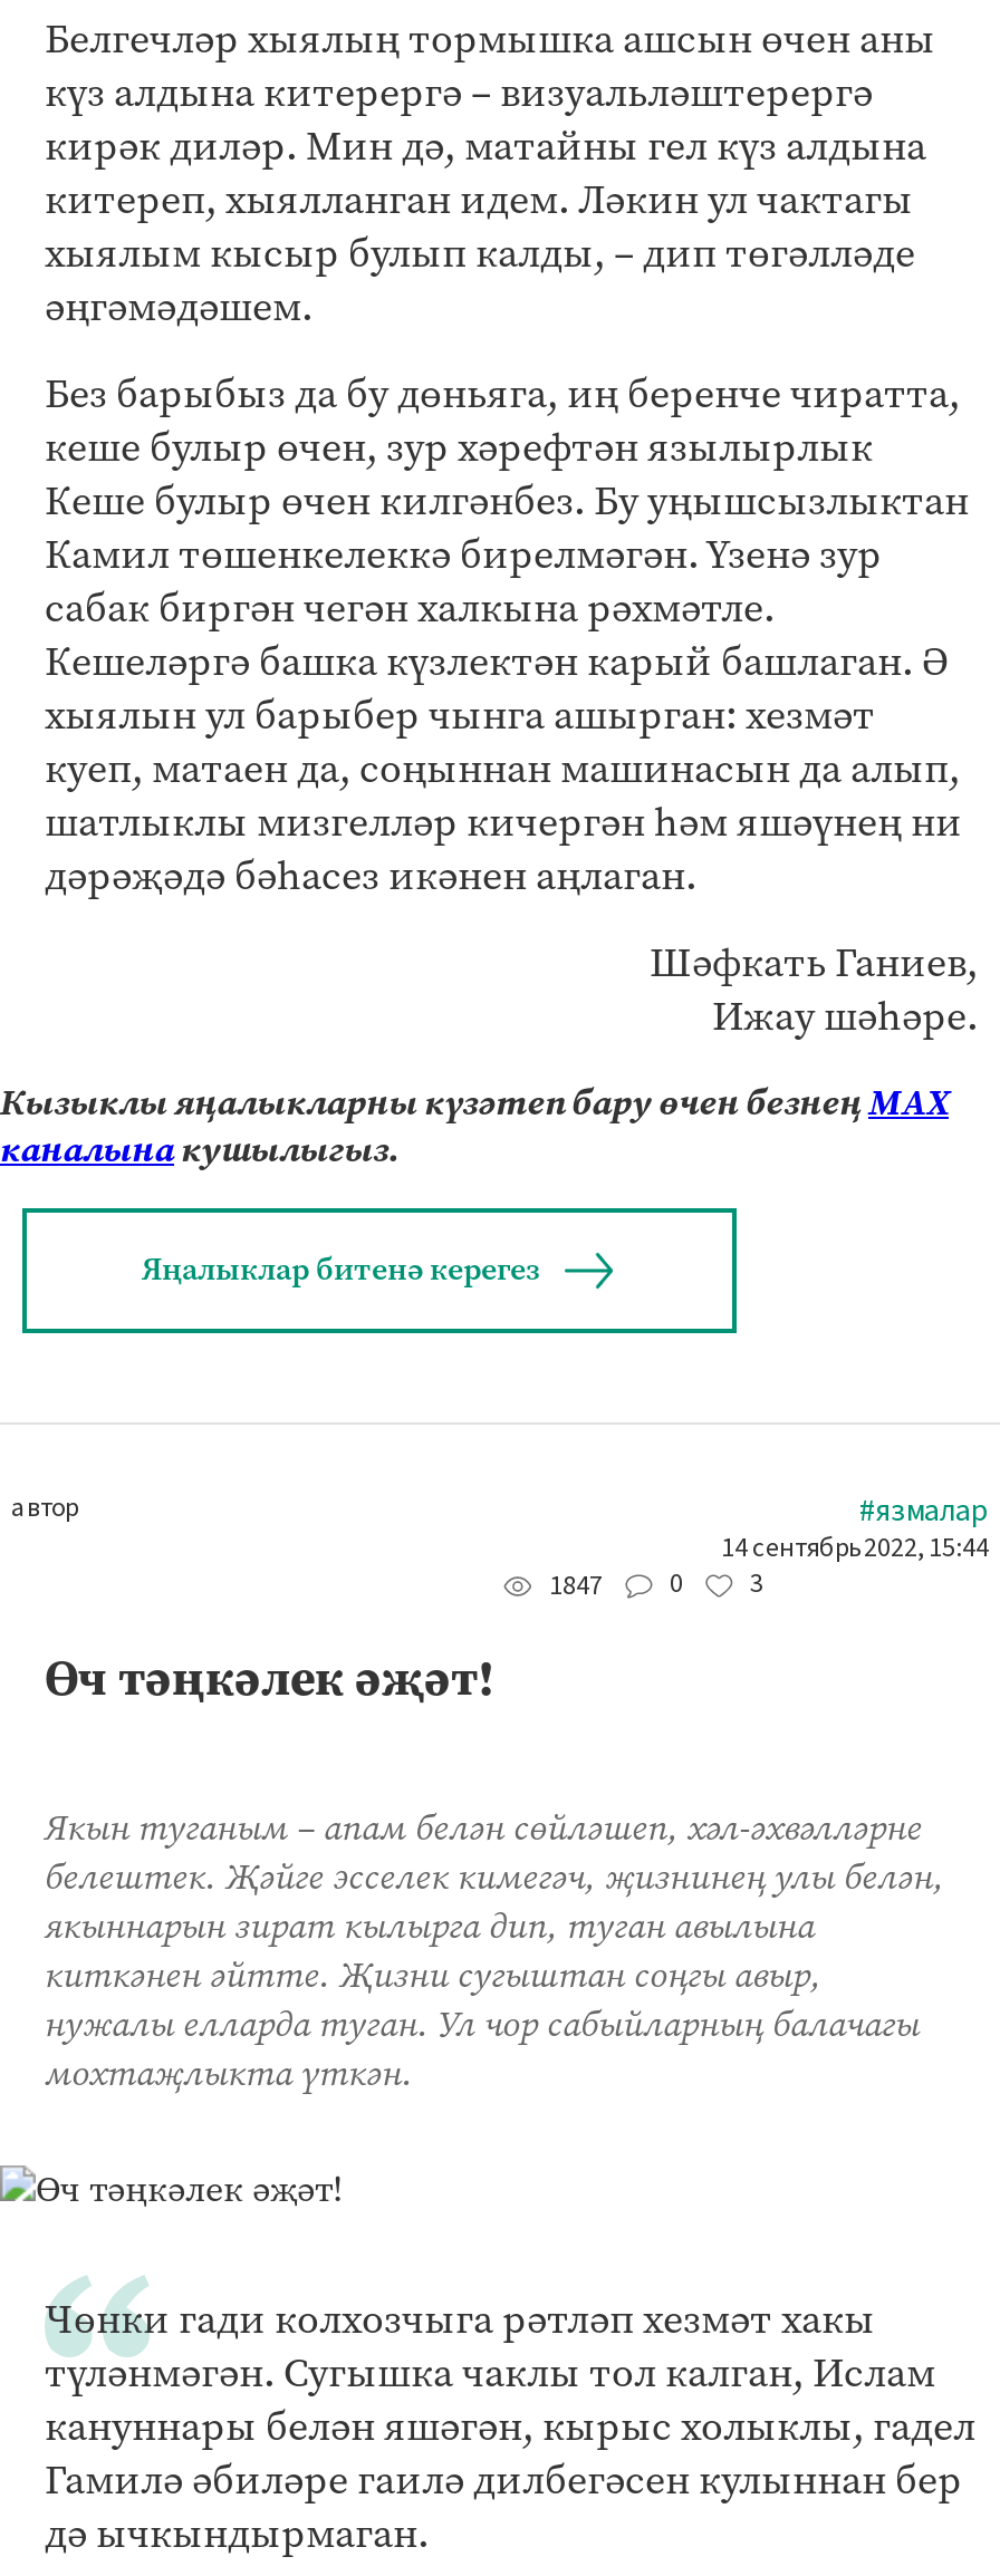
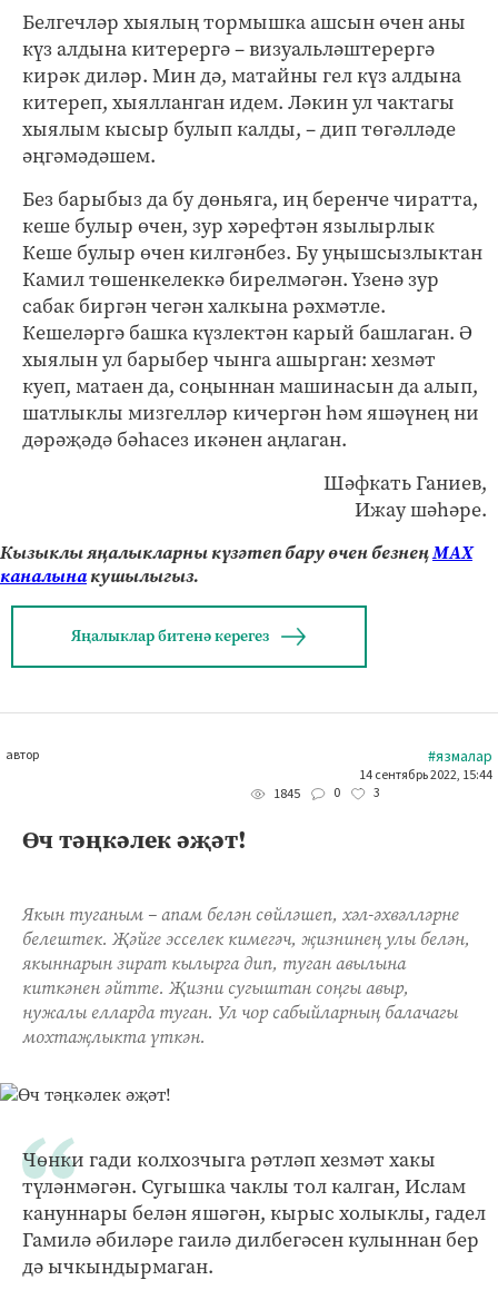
[549,1565,763,1605] 1847 0 3 -> [273,784,380,803] 1845 0 3

